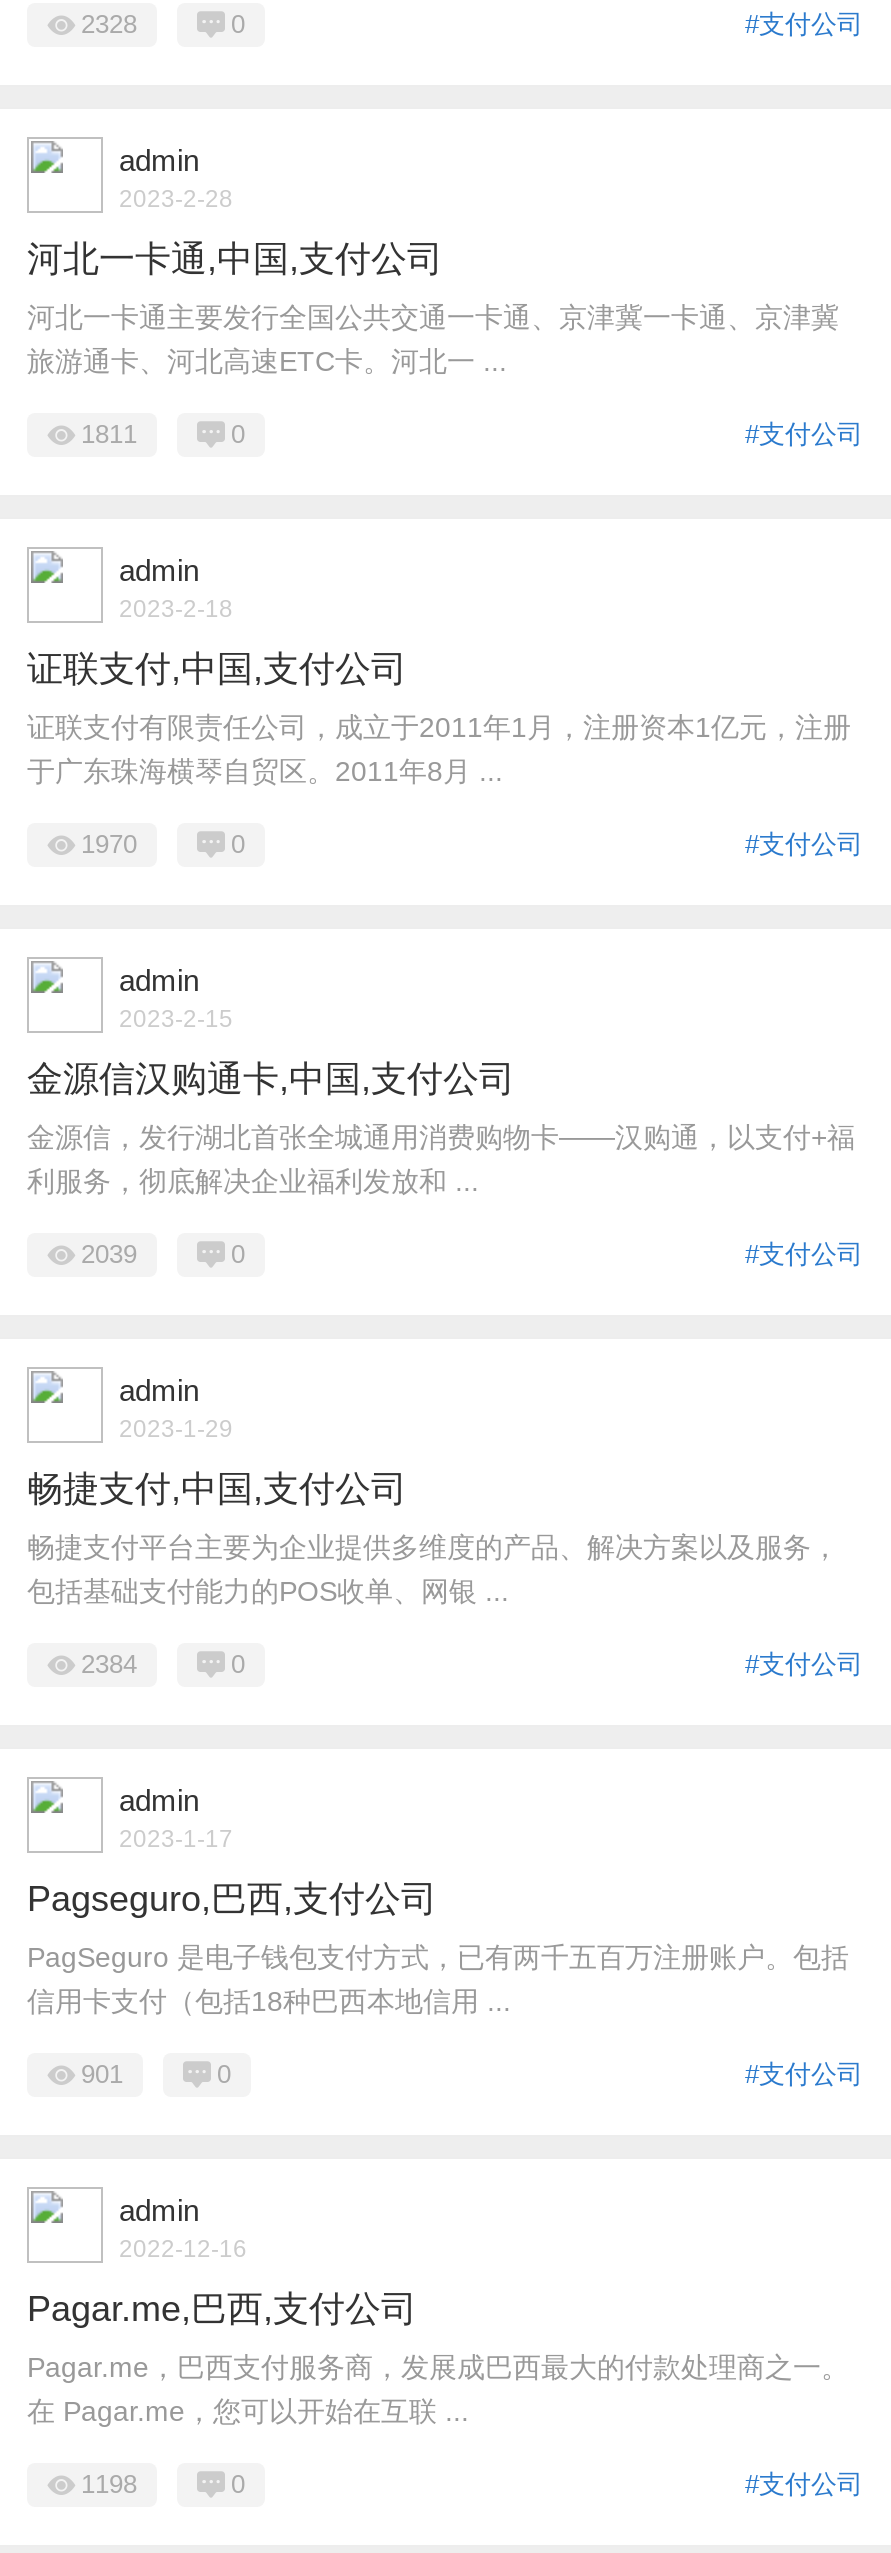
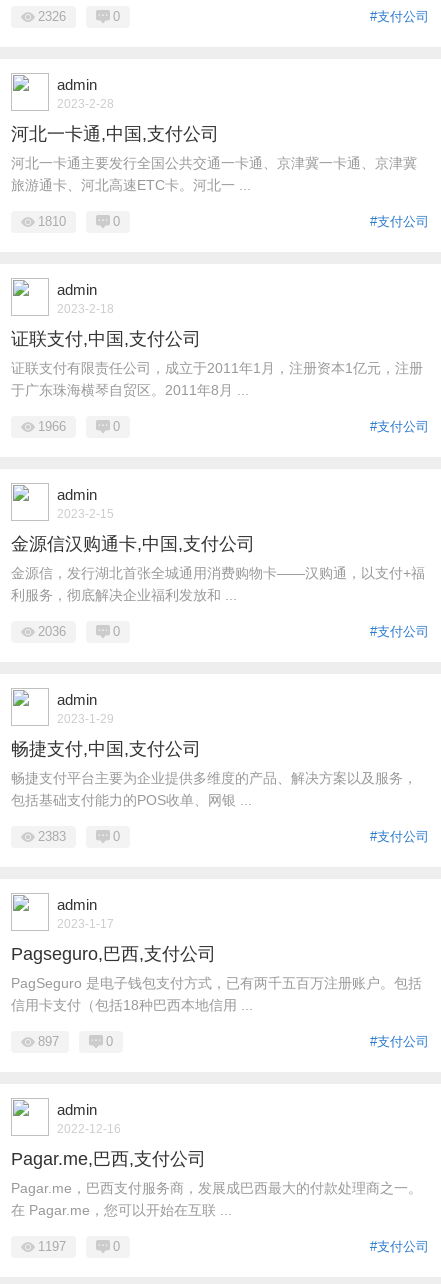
[81,9,137,39] 2328 -> [38,9,66,24] 2326
[81,419,137,449] 1811 -> [38,214,66,229] 1810
[81,829,137,859] 1970 -> [38,419,66,434] 1966
[81,1239,137,1269] 2039 -> [38,624,66,639] 2036
[81,1649,137,1679] 2384 -> [38,829,66,844] 2383
[81,2059,123,2089] 901 -> [38,1034,59,1049] 897
[81,2469,137,2499] 1198 -> [38,1239,66,1254] 1197

